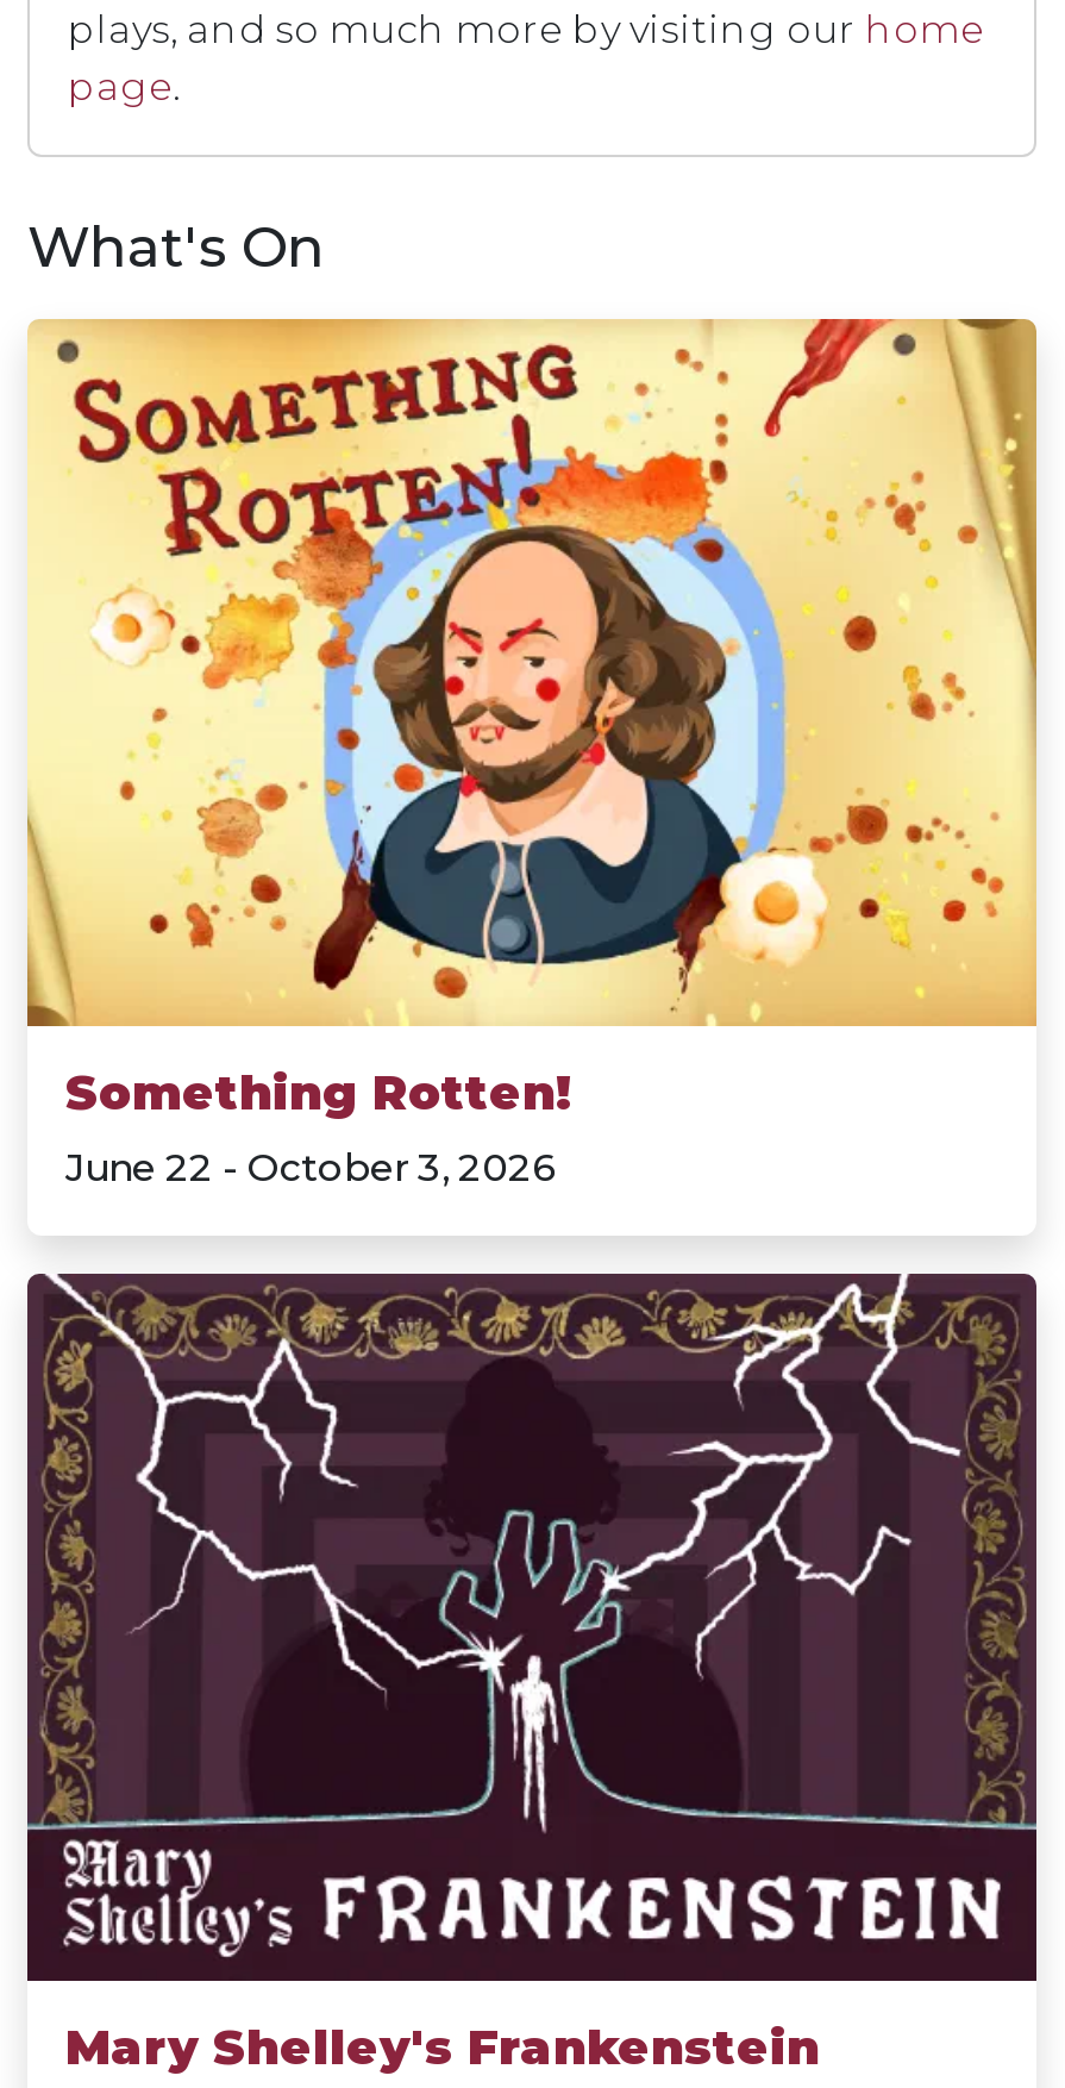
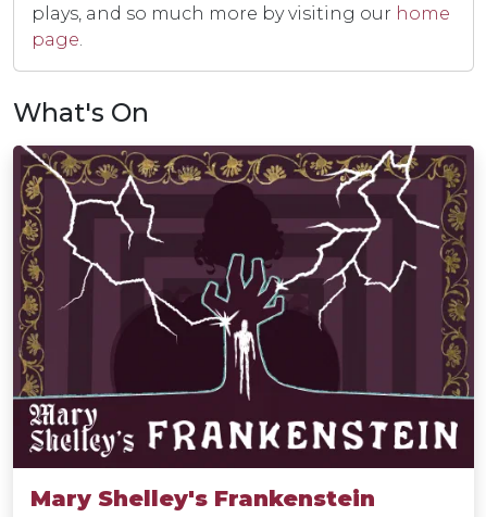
[25,317,1039,1190] [image] | Something Rotten! | June 22 - October 3, 2026 -> none

